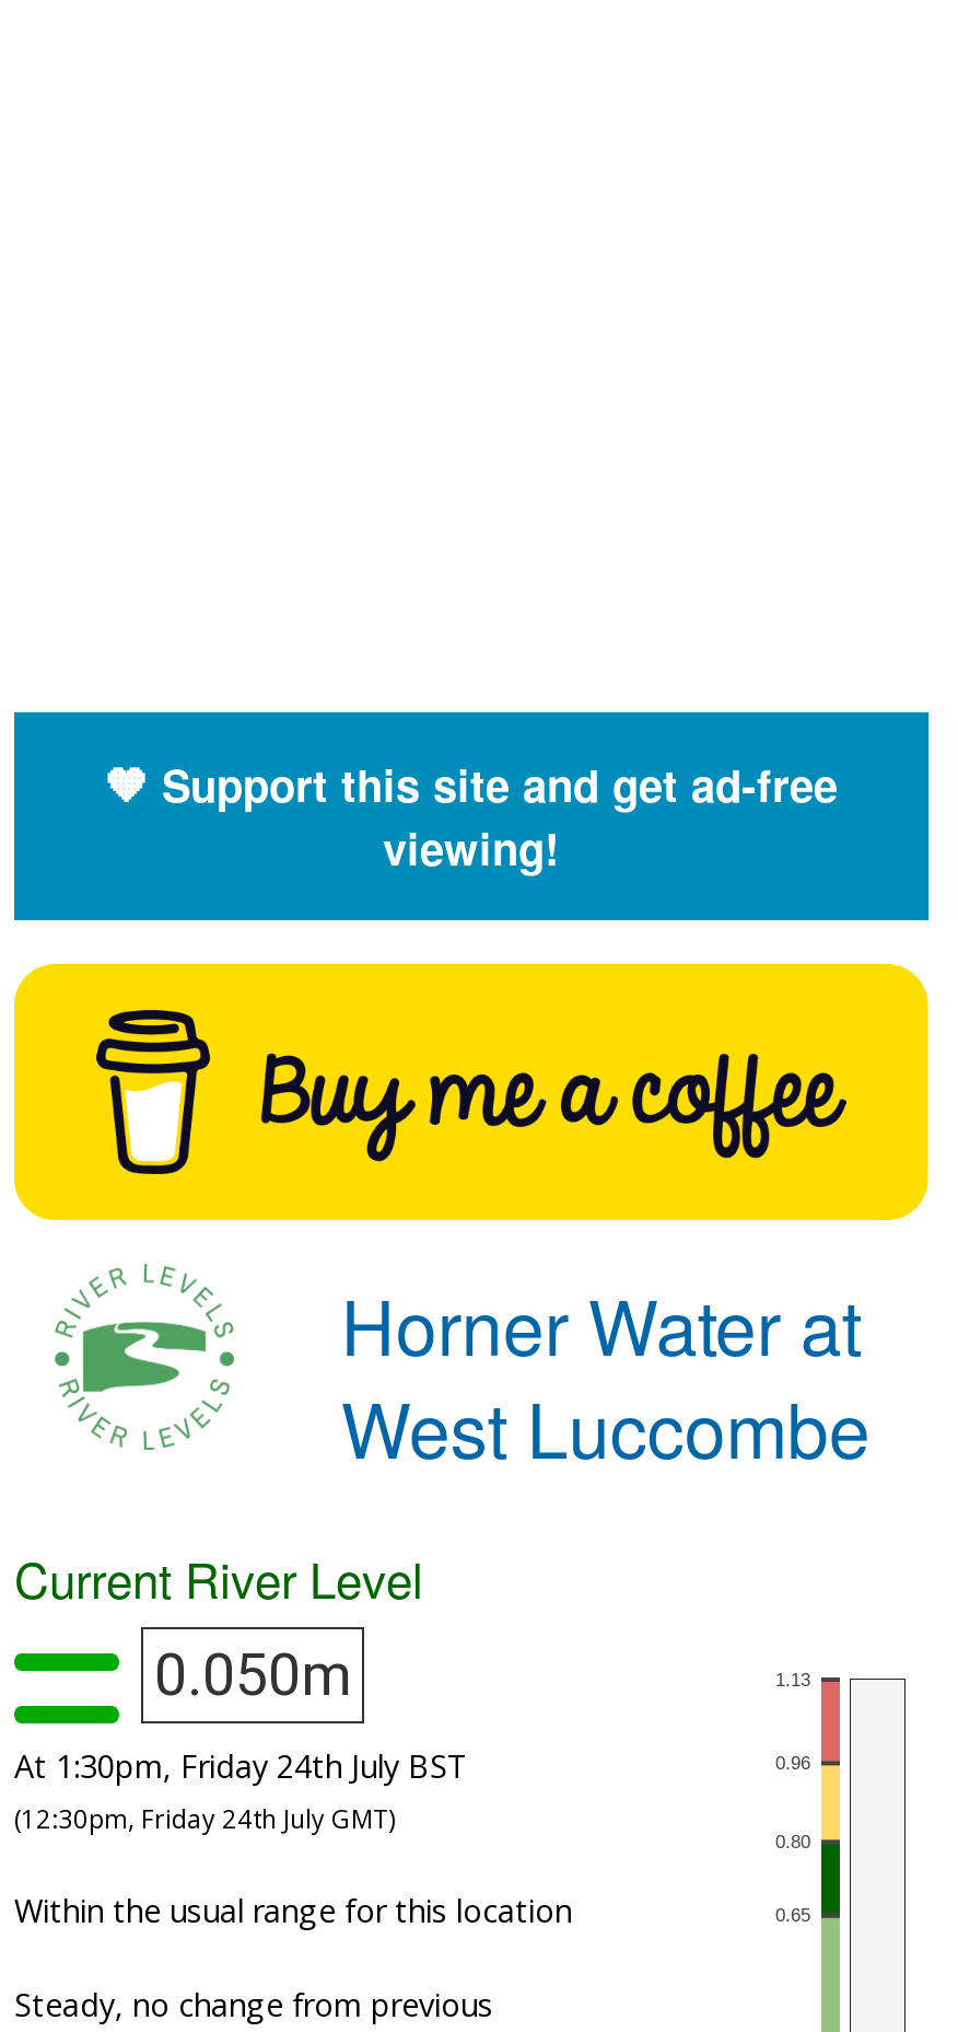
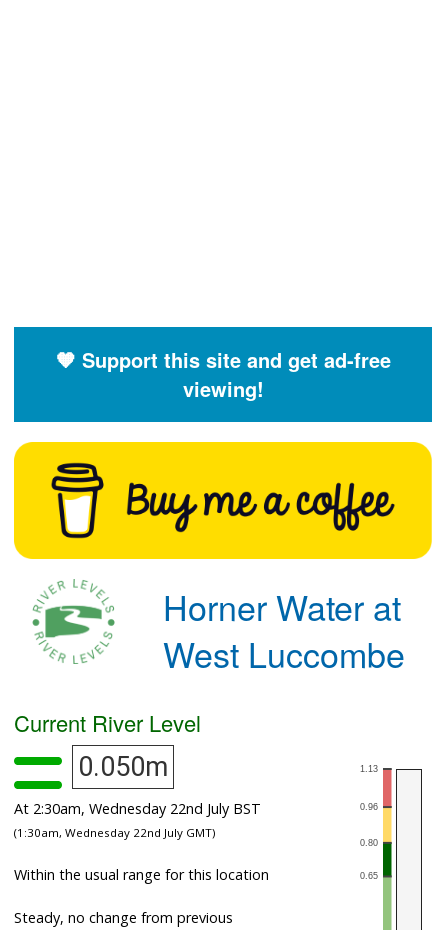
[14,1745,469,1787] At 1:30pm, Friday 24th July BST -> [14,799,261,818] At 2:30am, Wednesday 22nd July BST
[14,1802,395,1835] (12:30pm, Friday 24th July GMT) -> [14,825,215,840] (1:30am, Wednesday 22nd July GMT)

